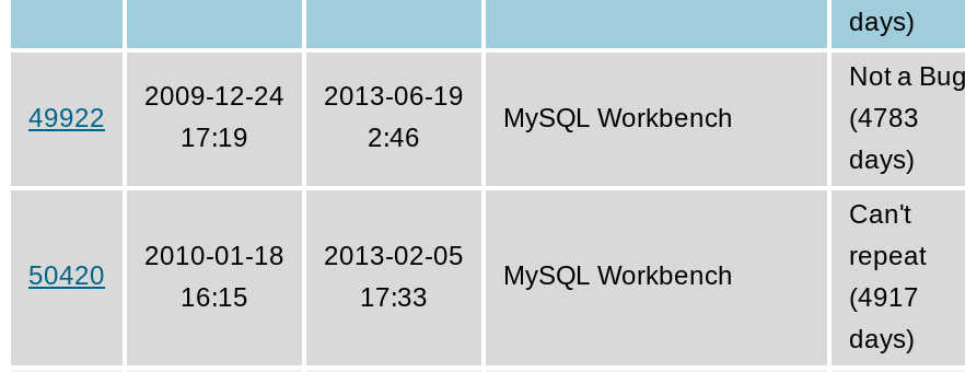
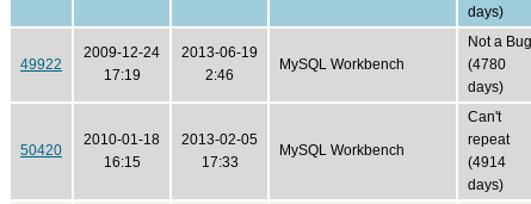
[849,103,919,133] (4783 -> [468,56,506,73] (4780
[849,282,919,313] (4917 -> [468,154,506,171] (4914

